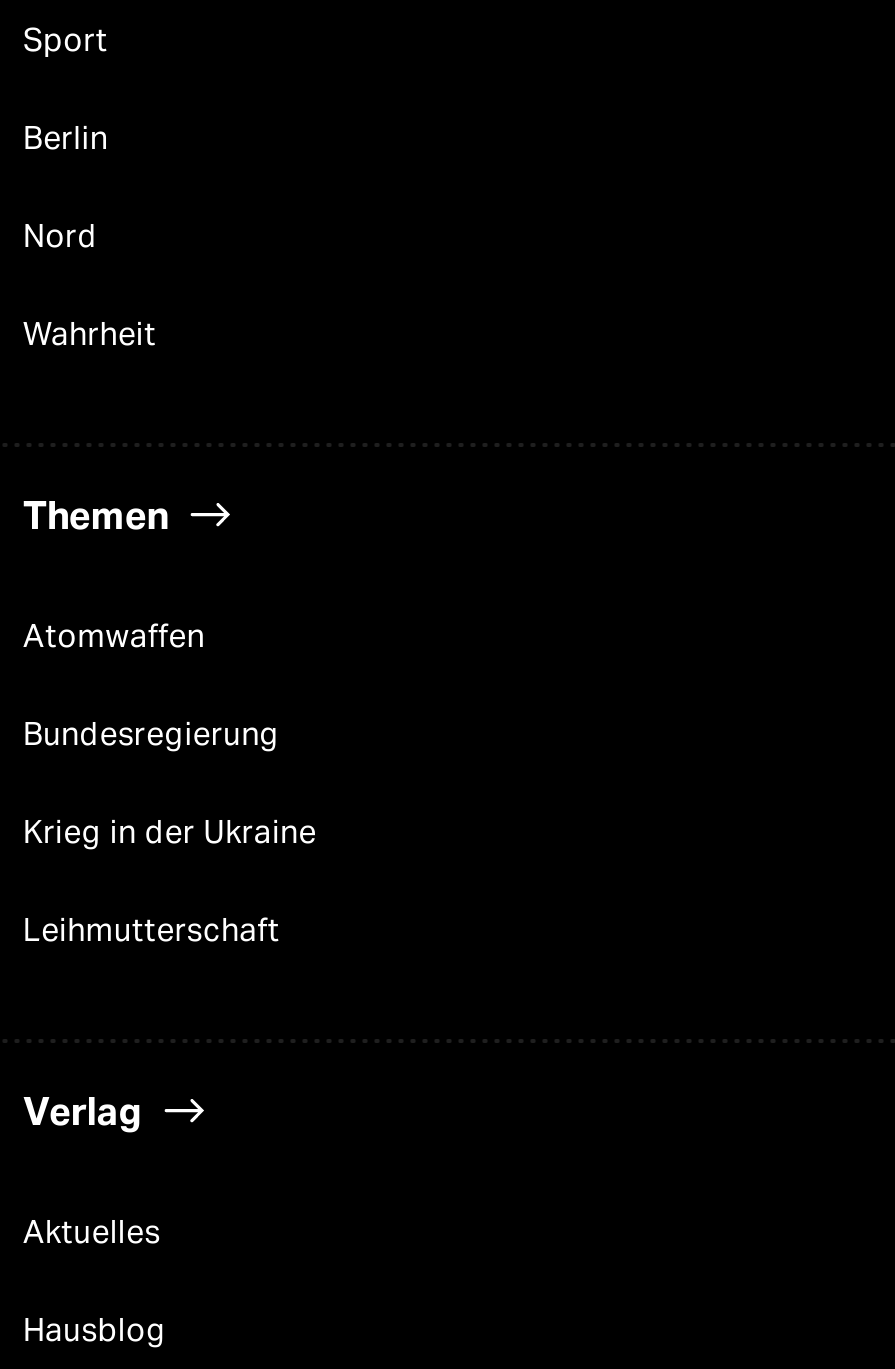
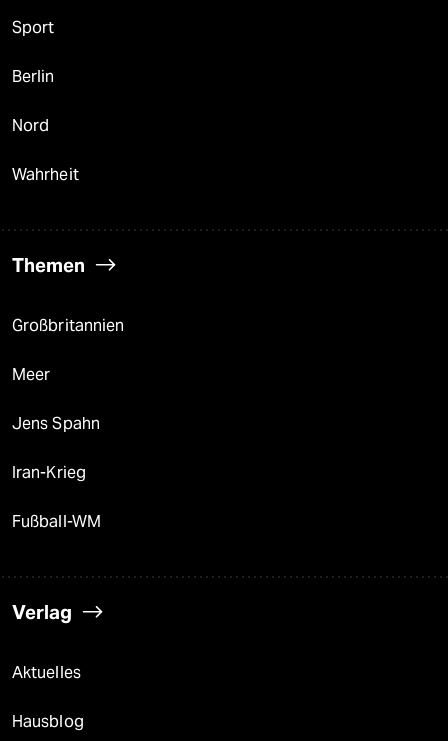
[23,617,317,949] Atomwaffen | Bundesregierung | Krieg in der Ukraine | Leihmutterschaft -> [12,316,124,531] Großbritannien | Meer | Jens Spahn | Iran-Krieg | Fußball-WM

